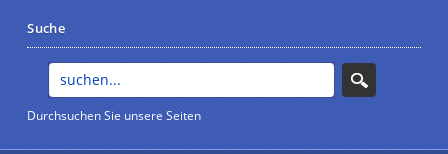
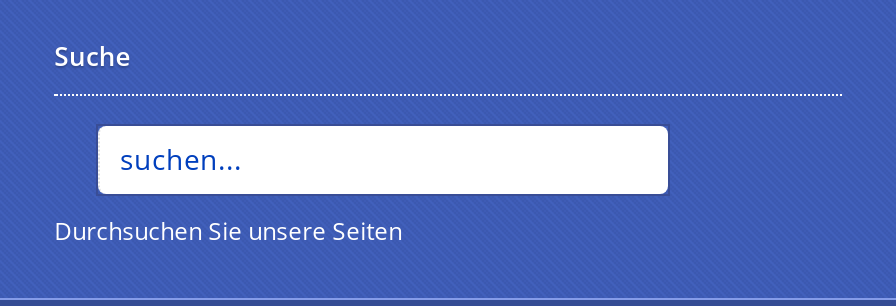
[341,62,377,98] [image] -> none

